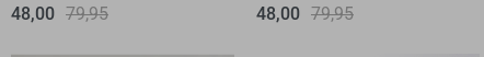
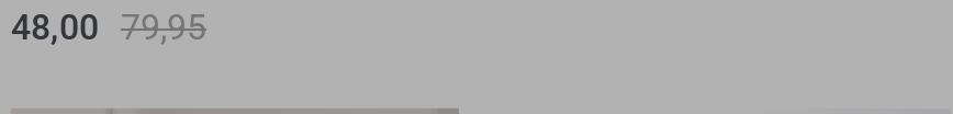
[256,4,354,25] 48,00 79,95 -> none

